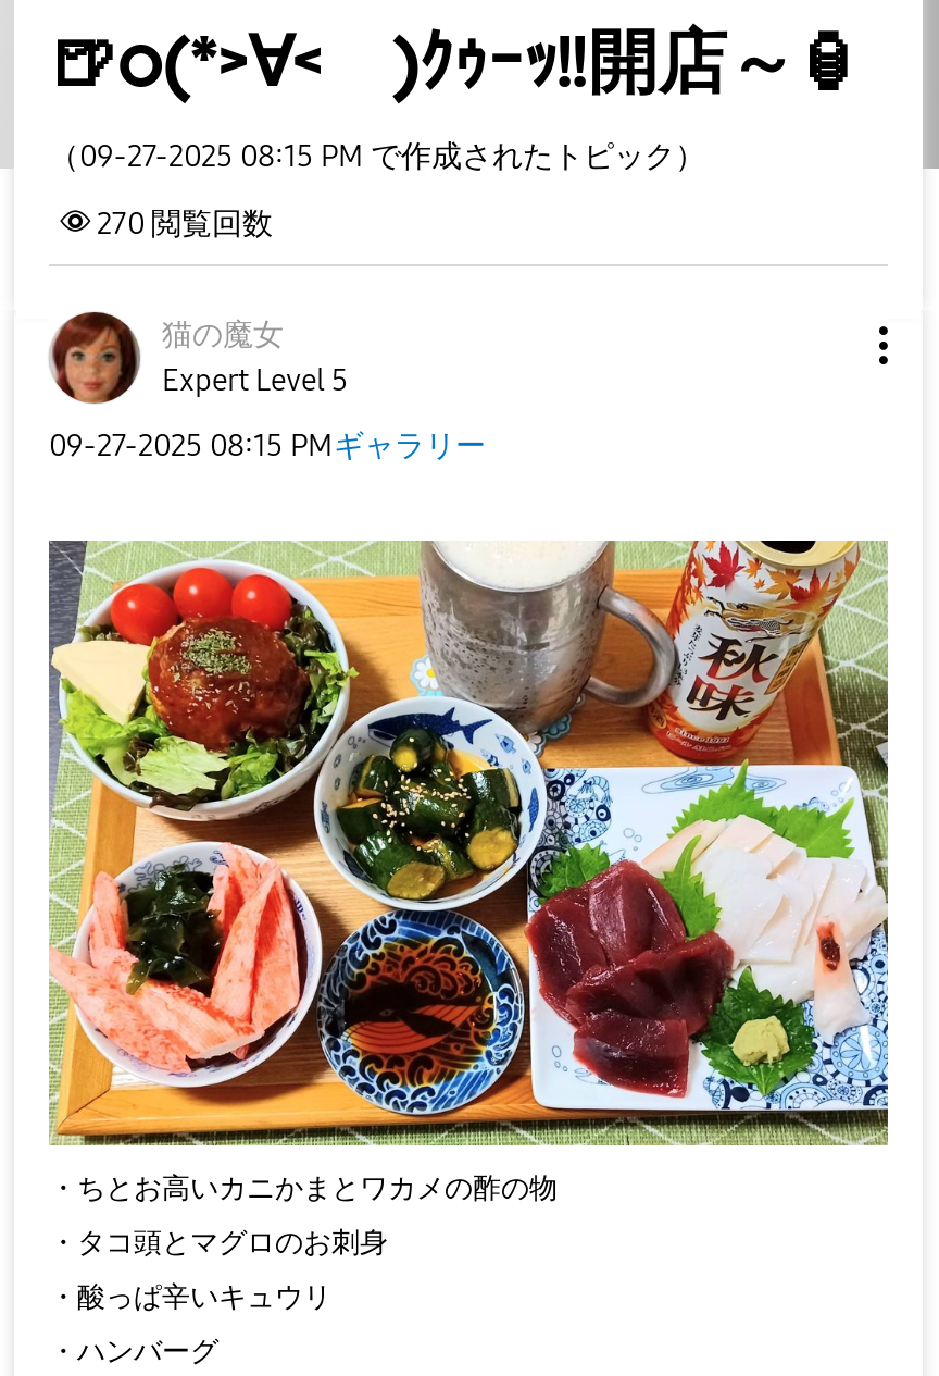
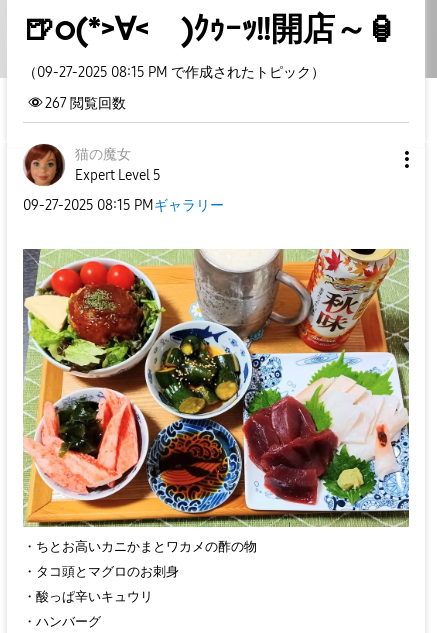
[97,204,273,241] 270 閲覧回数 -> [45,94,126,111] 267 閲覧回数

